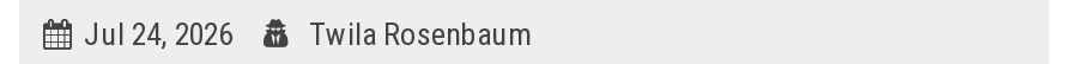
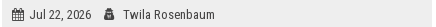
[84,17,529,52] Jul 24, 2026 Twila Rosenbaum -> [29,7,215,22] Jul 22, 2026 Twila Rosenbaum

